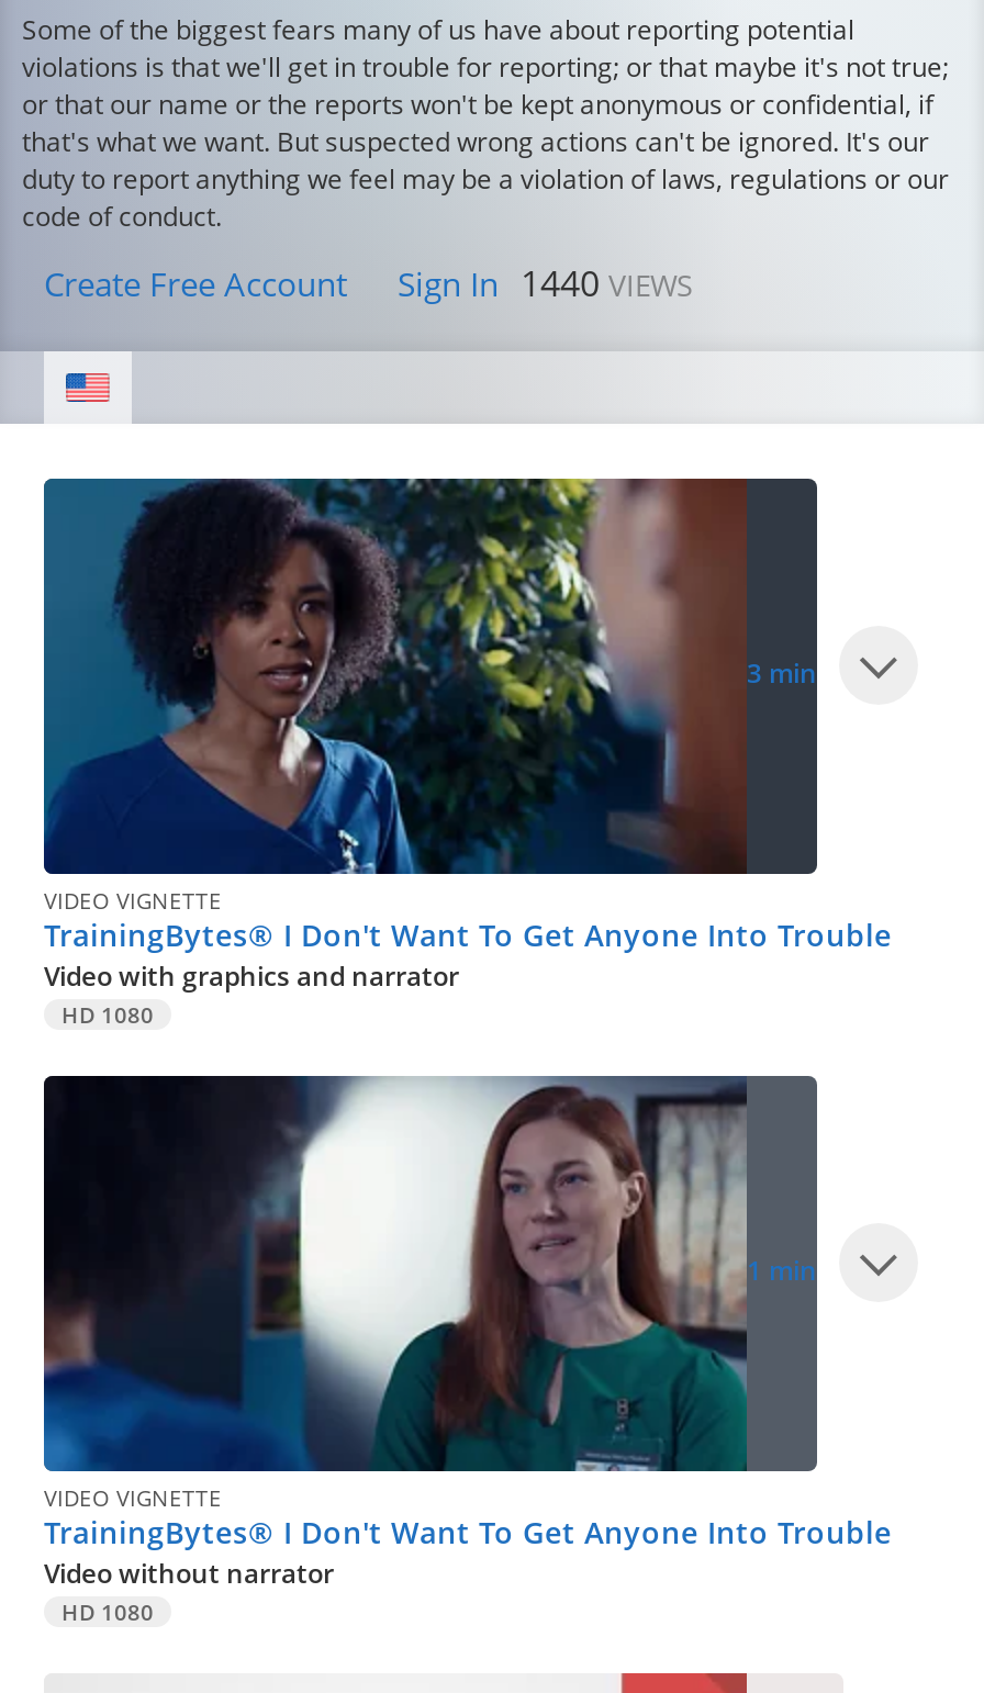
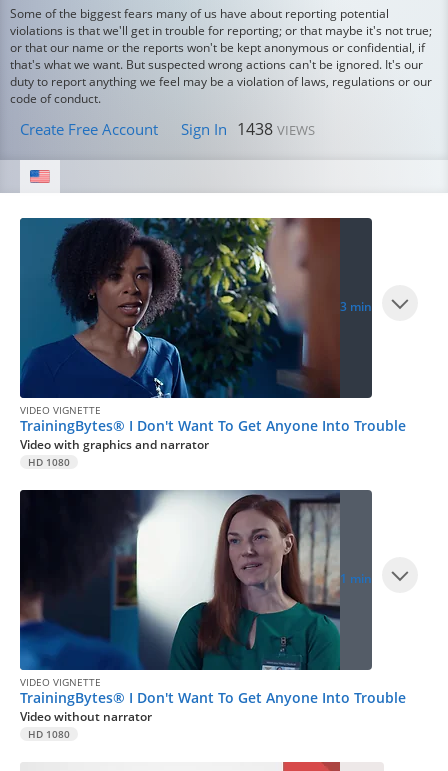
[44,259,692,307] Create Free Account Sign In 1440 VIEWS -> [20,118,315,140] Create Free Account Sign In 1438 VIEWS

